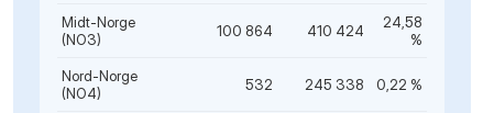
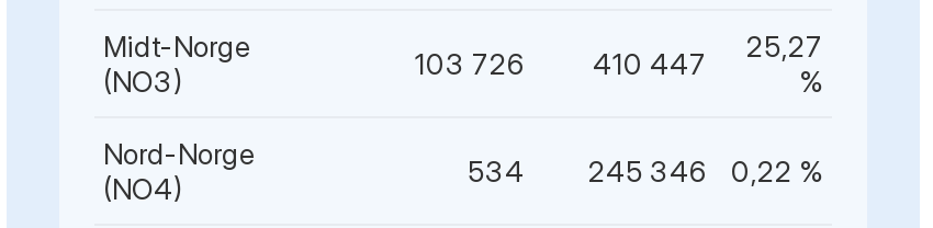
[383,13,422,30] 24,58 -> [746,28,823,63] 25,27
[217,22,273,39] 100 864 -> [415,45,525,80] 103 726
[307,22,364,39] 410 424 -> [593,45,707,80] 410 447
[245,75,273,93] 532 -> [468,153,525,188] 534
[305,75,364,93] 245 338 -> [588,153,707,188] 245 346

